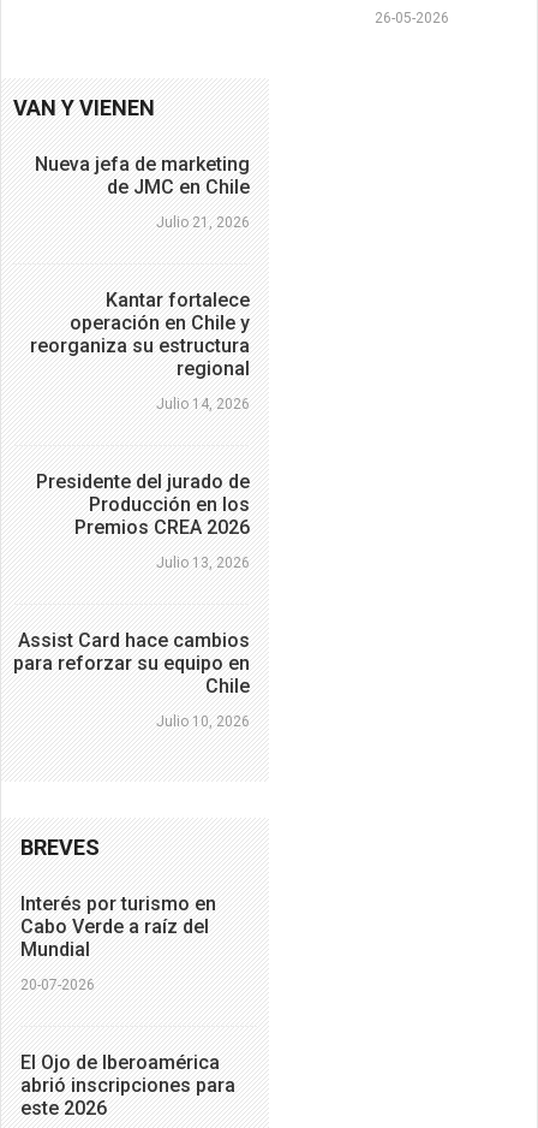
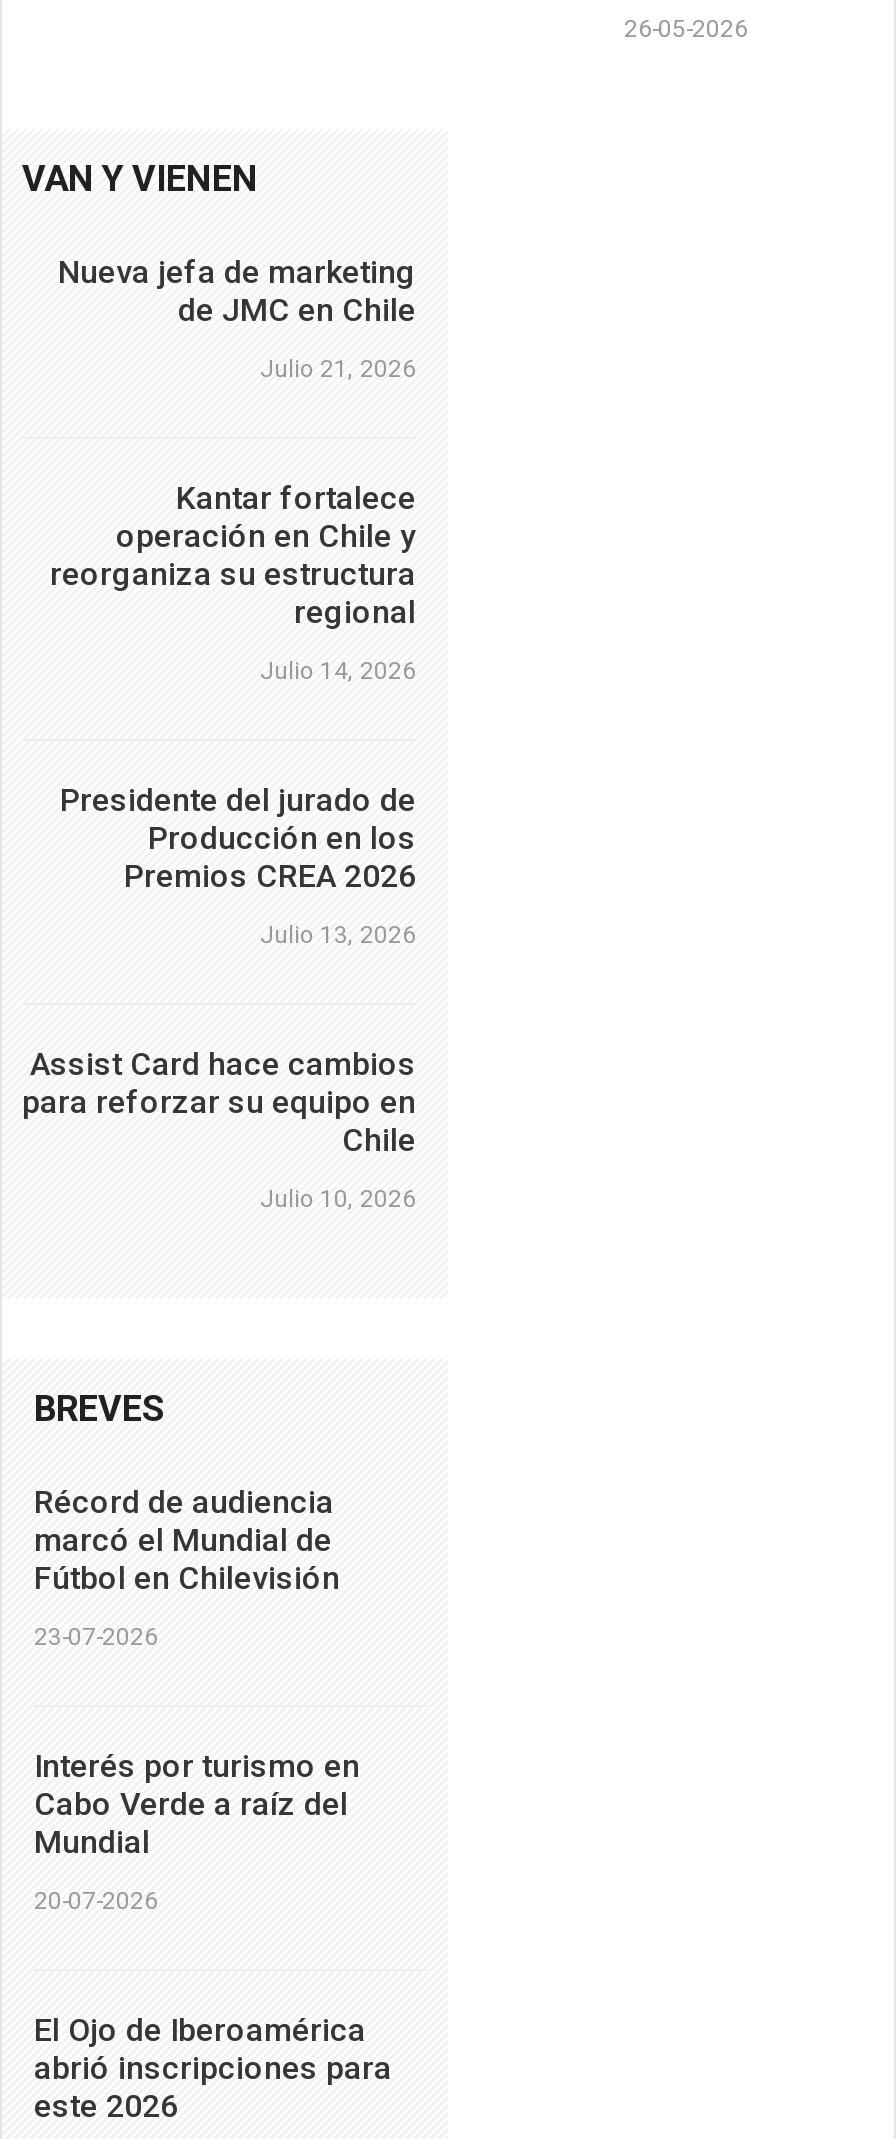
none -> [34,1483,340,1651] Récord de audiencia | marcó el Mundial de | Fútbol en Chilevisión | 23-07-2026

